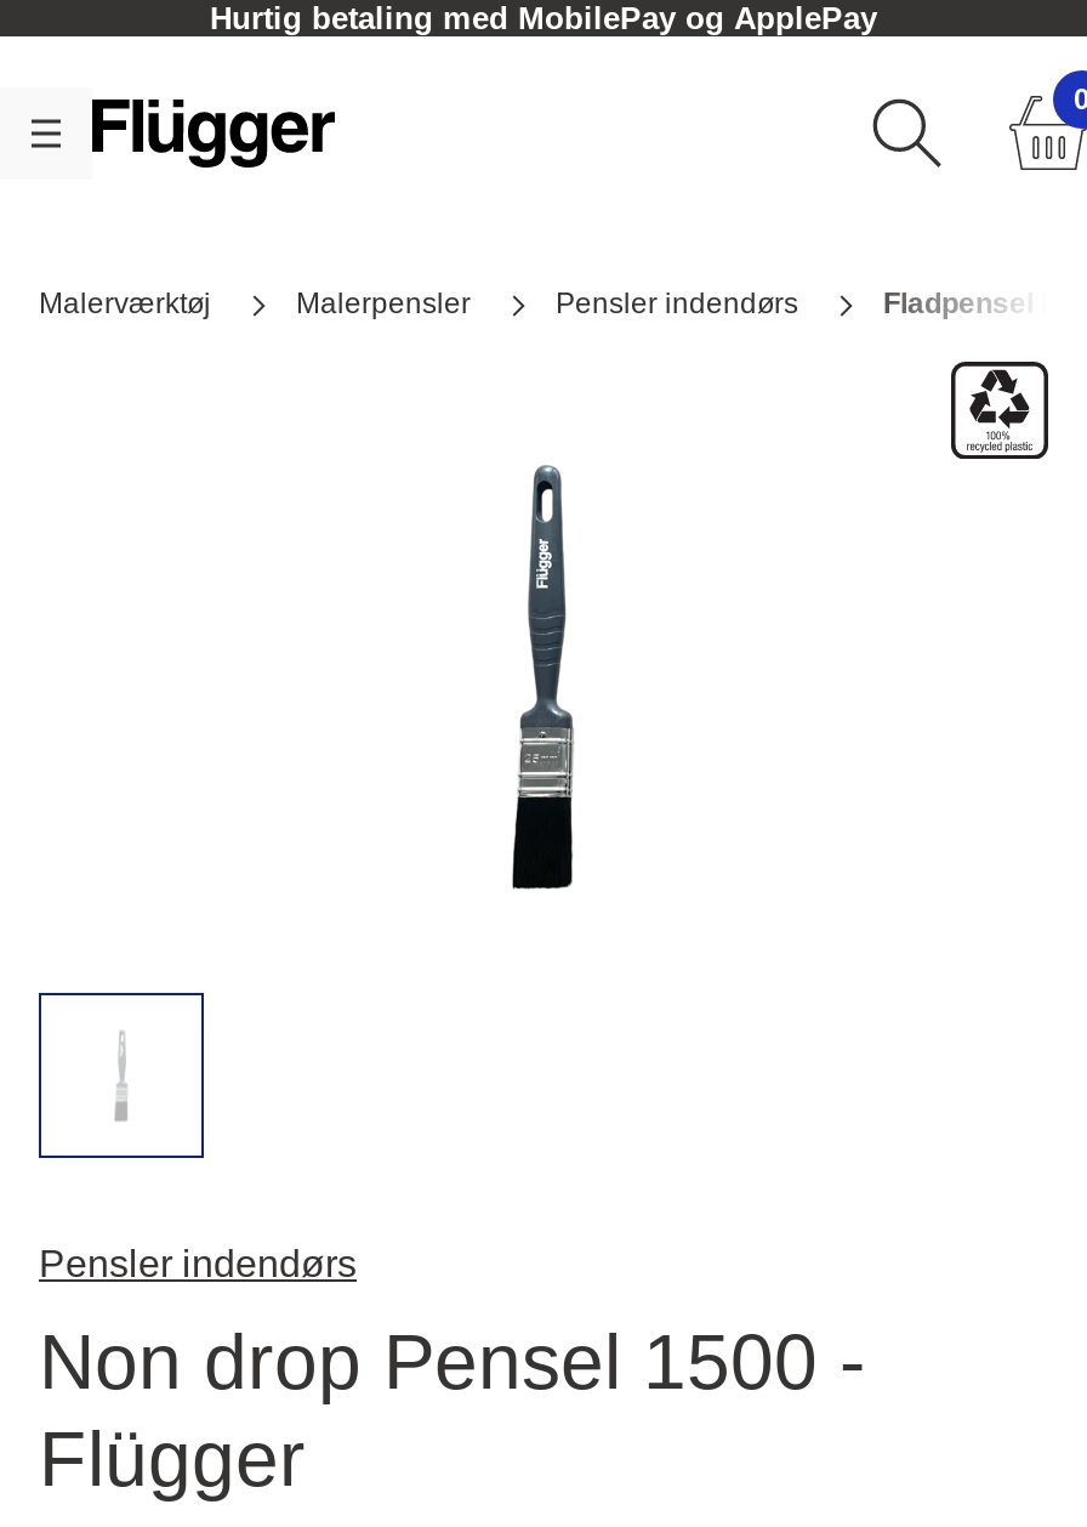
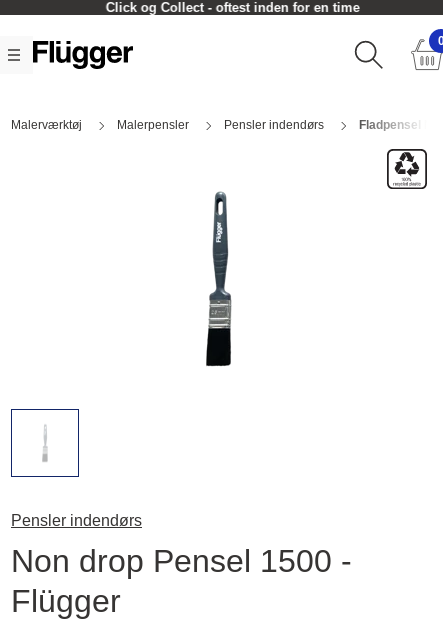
[210,0,877,36] Hurtig betaling med MobilePay og ApplePay -> [92,0,346,15] Click og Collect - oftest inden for en time

